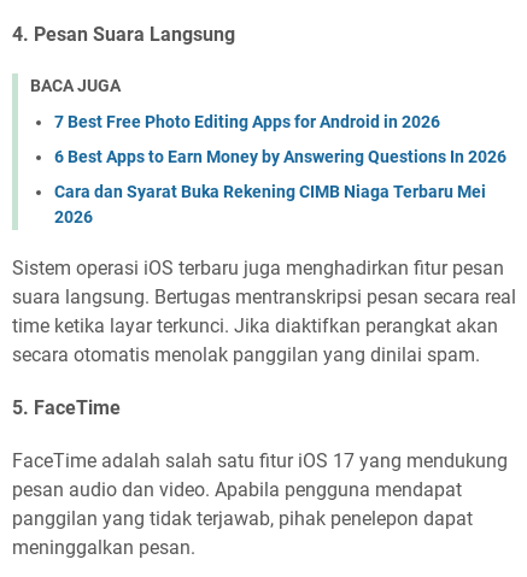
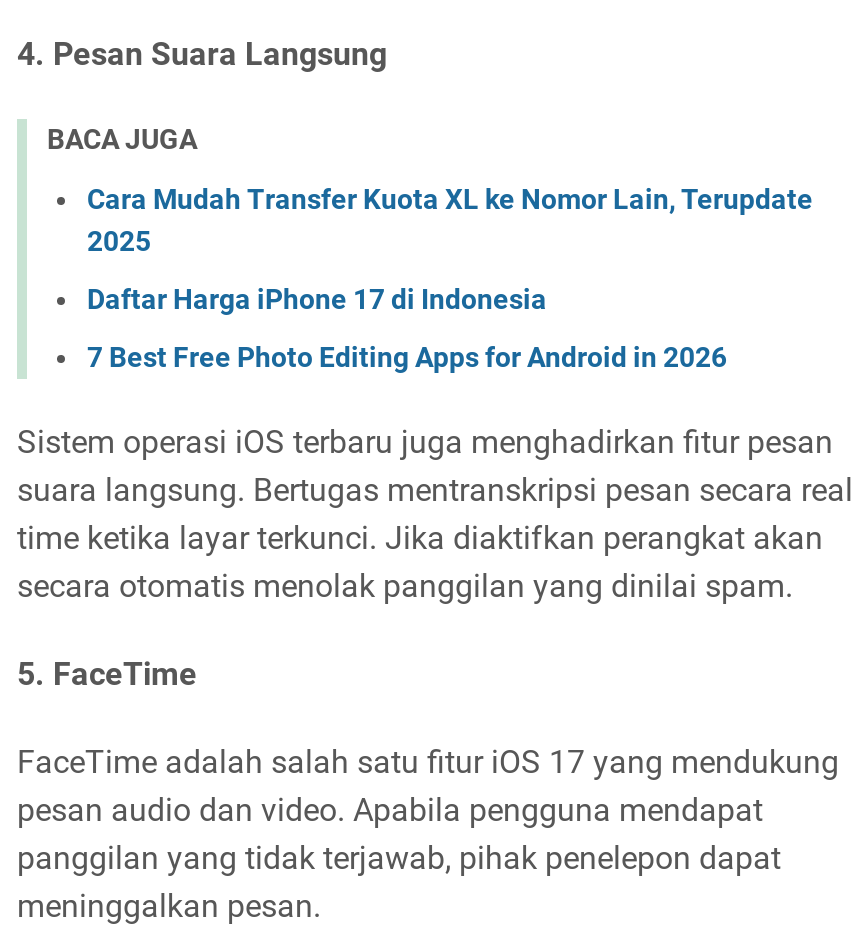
none -> [87,183,813,315] Cara Mudah Transfer Kuota XL ke Nomor Lain, Terupdate | 2025 | Daftar Harga iPhone 17 di Indonesia
moved [54,112,440,132] -> [87,341,727,373]: 7 Best Free Photo Editing Apps for Android in 2026
[54,147,506,227] 6 Best Apps to Earn Money by Answering Questions In 2026 | Cara dan Syarat Buka Rekening CIMB Niaga Terbaru Mei | 2026 -> none

